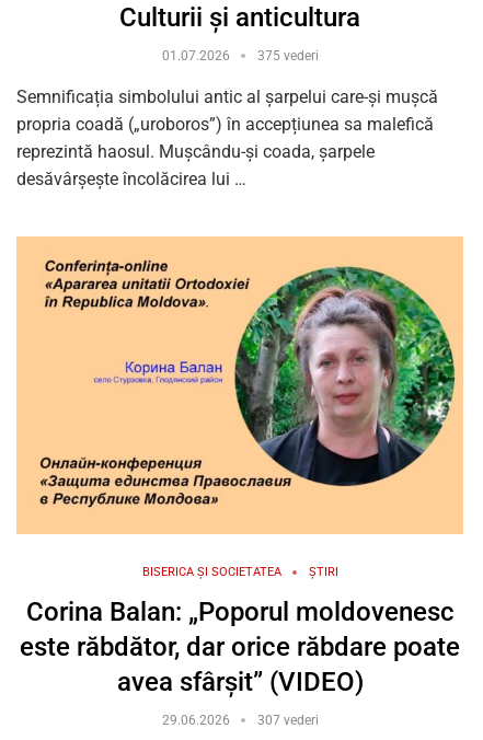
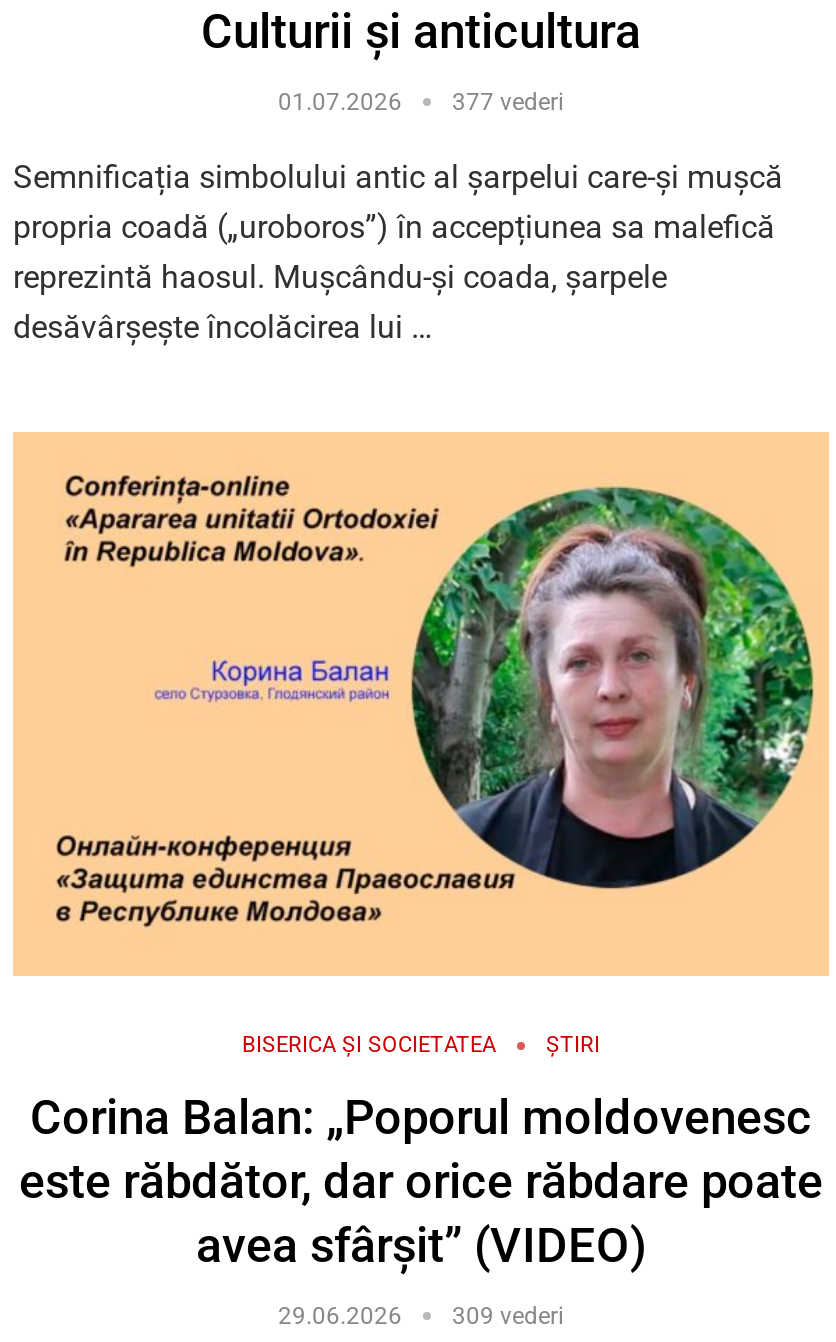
[162,48,318,64] 01.07.2026 375 vederi -> [278,89,564,117] 01.07.2026 377 vederi
[162,713,318,728] 29.06.2026 307 vederi -> [278,1303,564,1331] 29.06.2026 309 vederi

